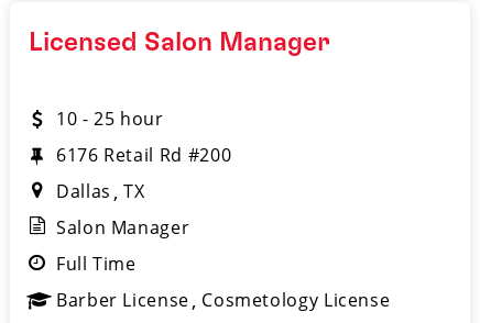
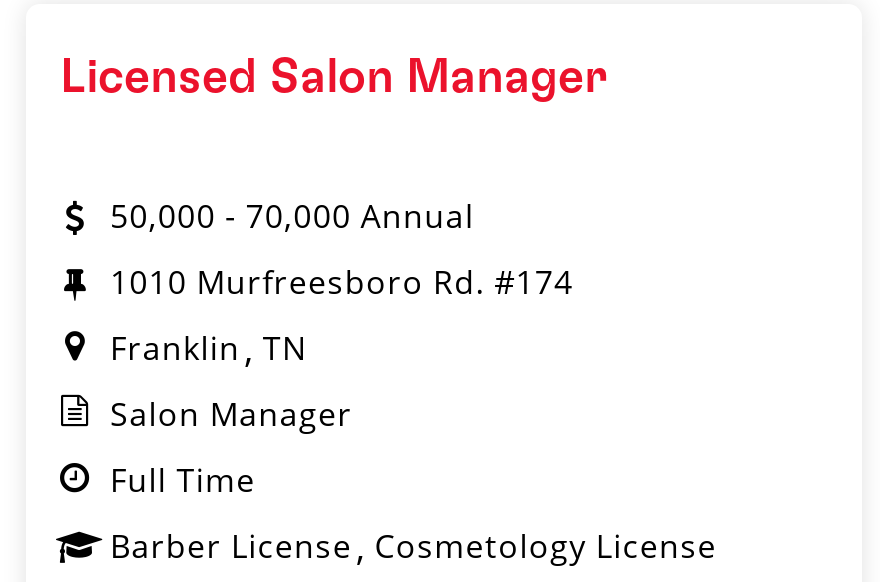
[56,107,164,131] 10 - 25 hour -> [110,194,474,238] 50,000 - 70,000 Annual
[56,143,231,167] 6176 Retail Rd #200 -> [110,260,573,304] 1010 Murfreesboro Rd. #174
[56,179,145,203] Dallas TX -> [110,326,307,370] Franklin TN

